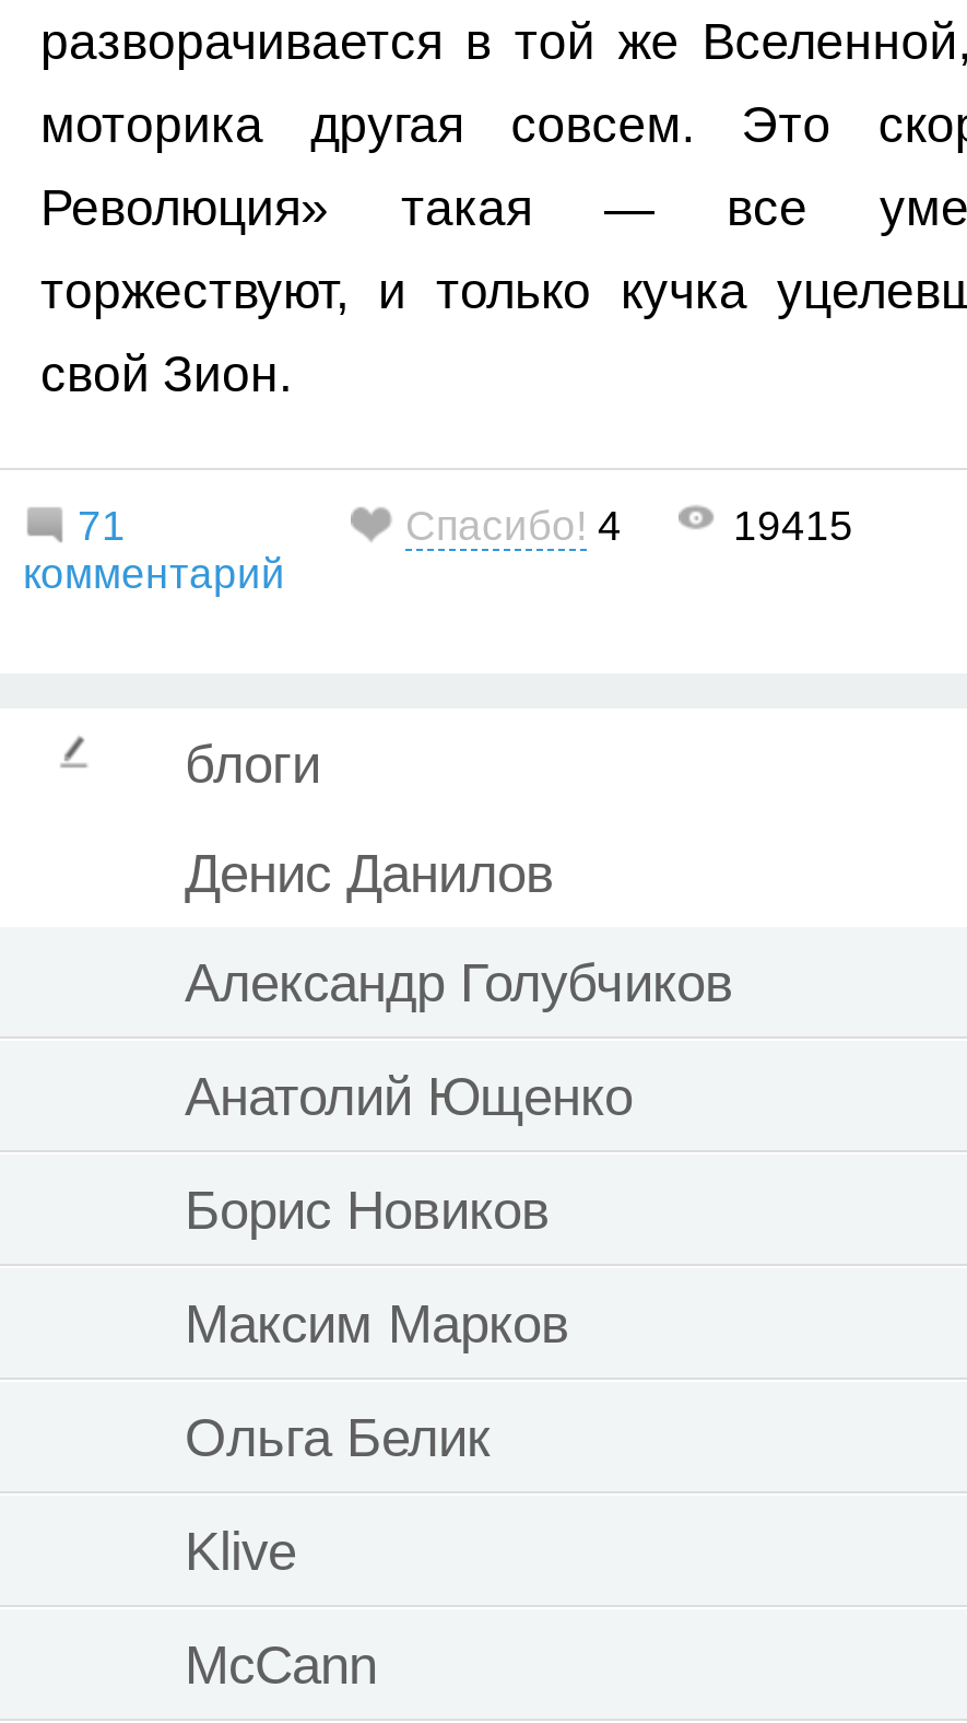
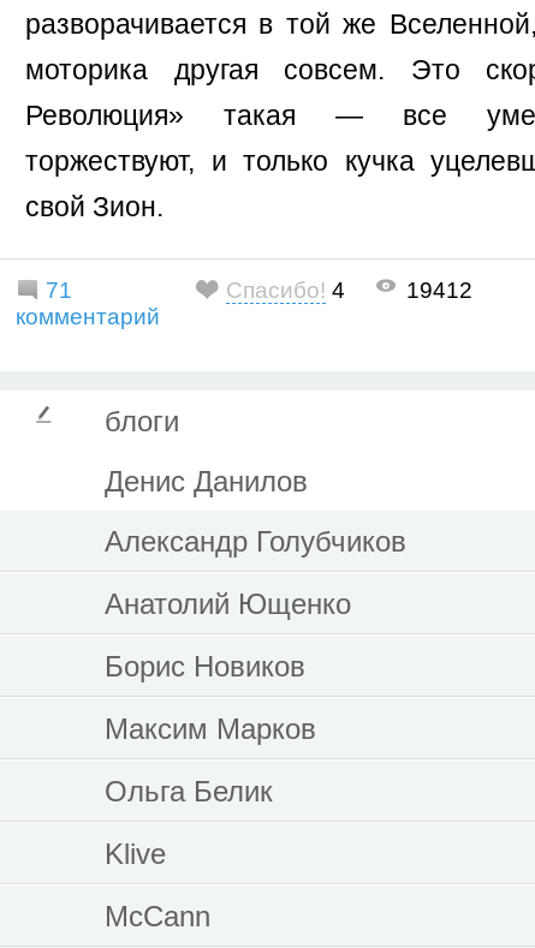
[733,502,853,548] 19415 -> [406,277,472,302] 19412

